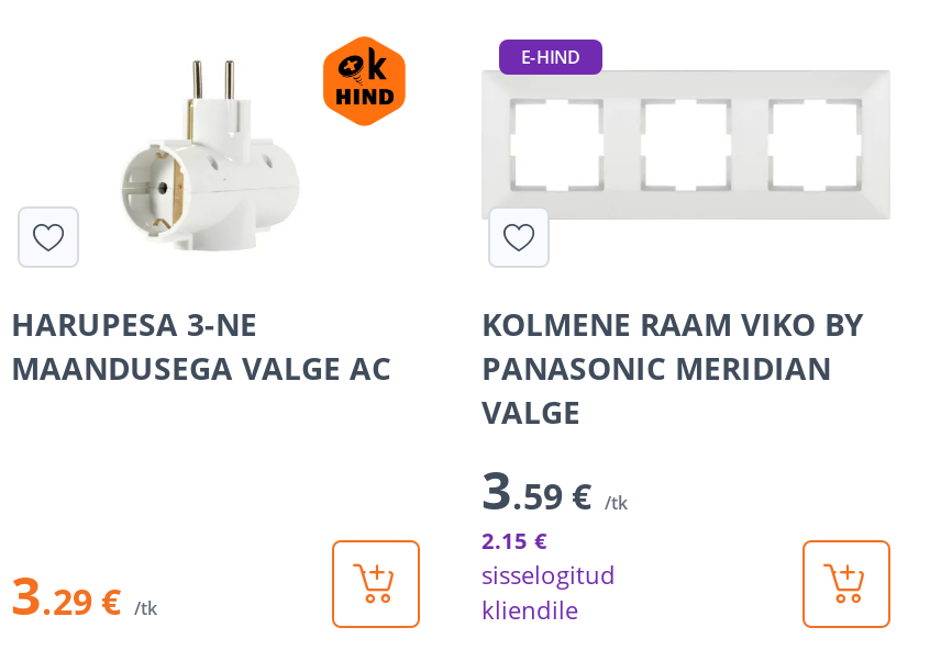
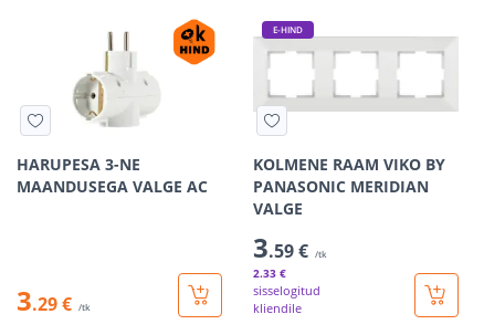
[481,525,547,556] 2.15 € -> [253,265,286,281] 2.33 €

